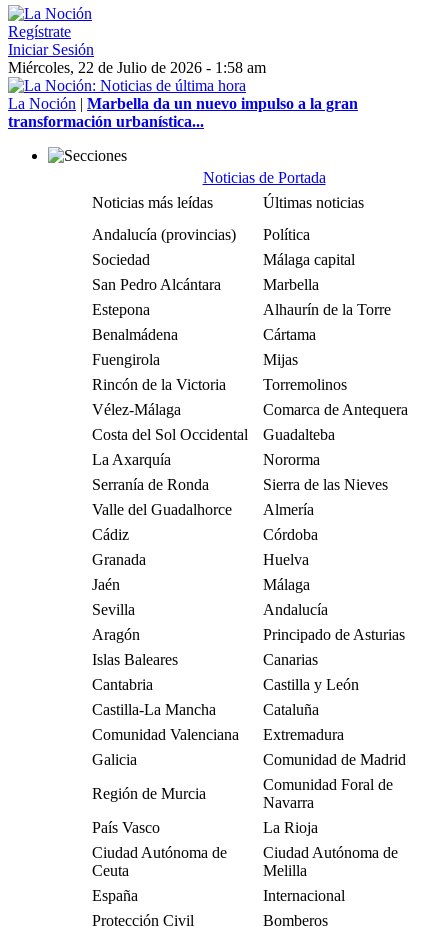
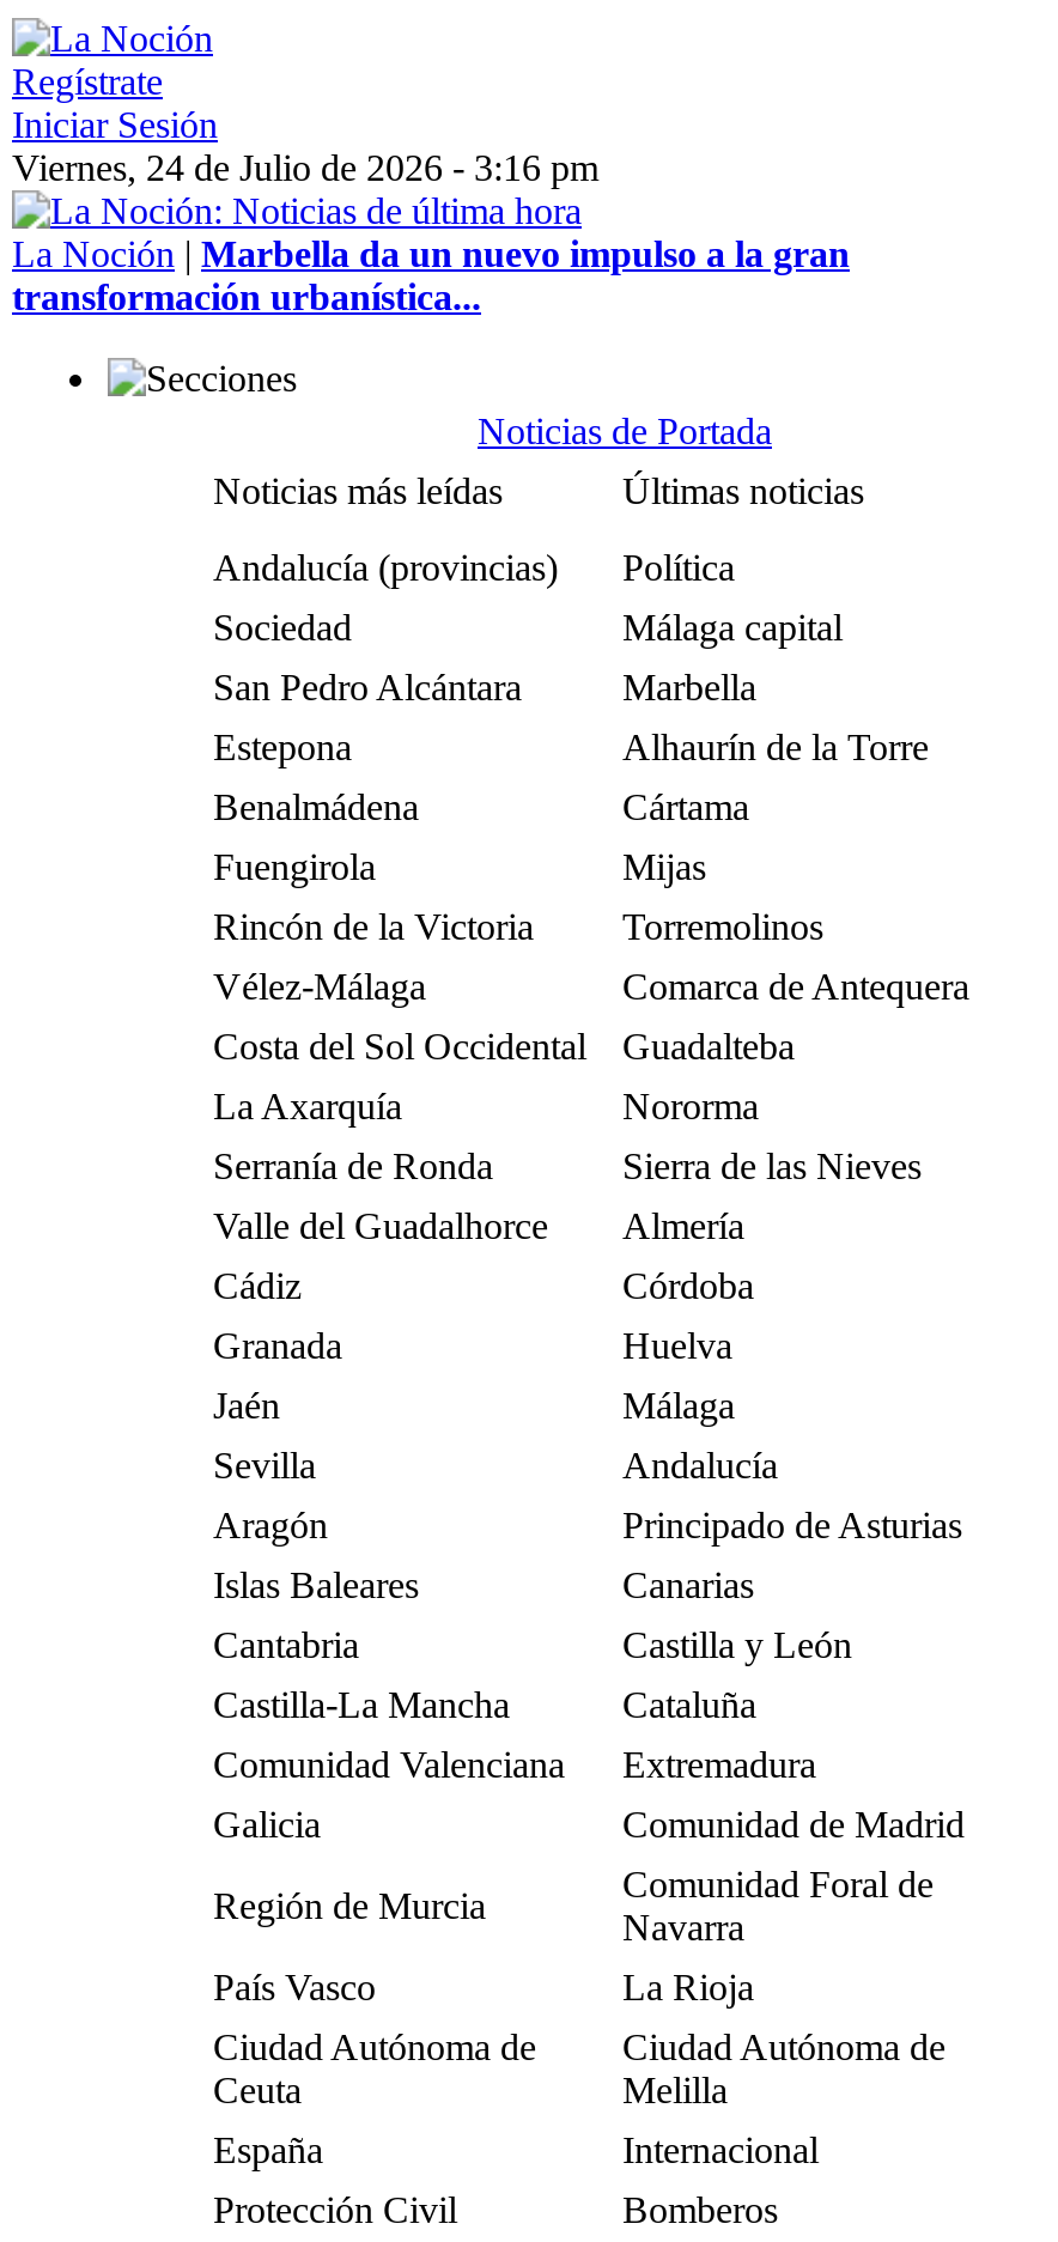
[8,59,266,76] Miércoles, 22 de Julio de 2026 - 1:58 am -> [12,147,598,188] Viernes, 24 de Julio de 2026 - 3:16 pm

